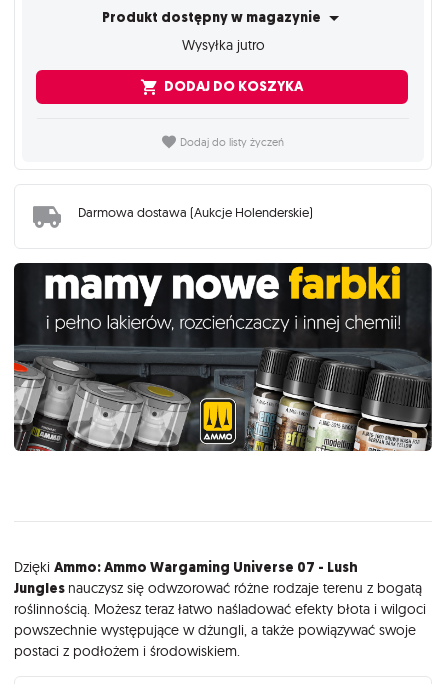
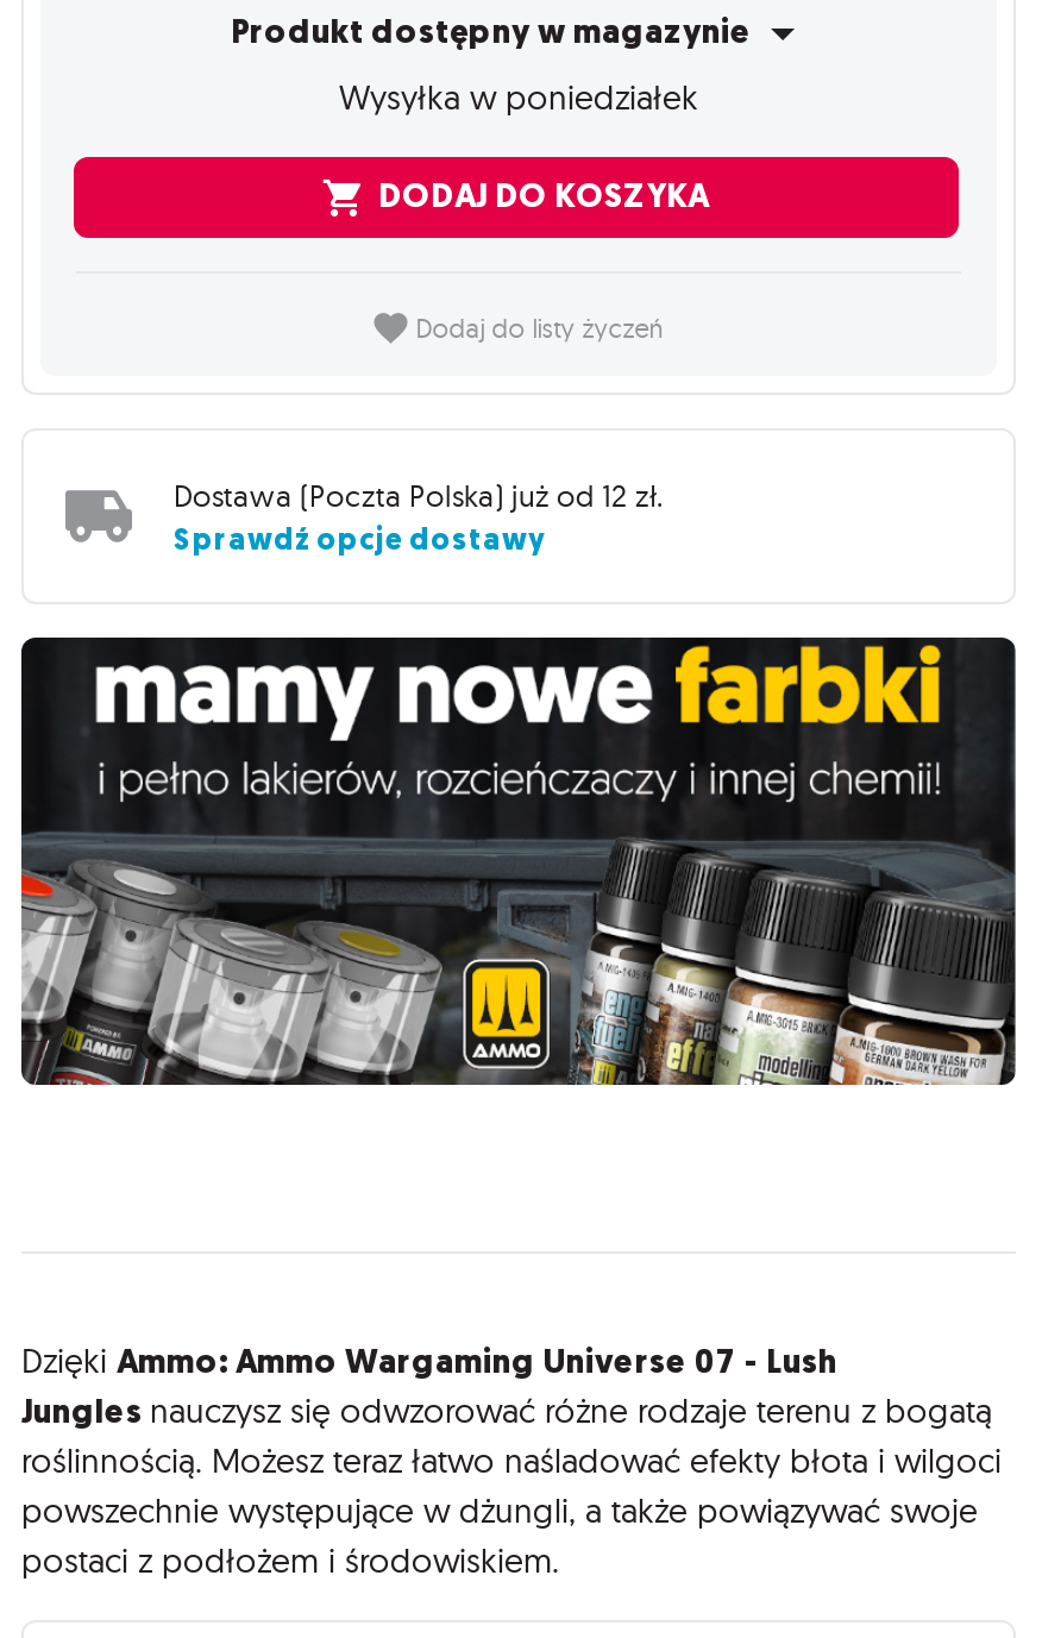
[181,36,264,54] Wysyłka jutro -> [339,77,698,120] Wysyłka w poniedziałek
[78,204,313,220] Darmowa dostawa (Aukcje Holenderskie) -> [174,476,664,559] Dostawa (Poczta Polska) już od 12 zł. | Sprawdź opcje dostawy

